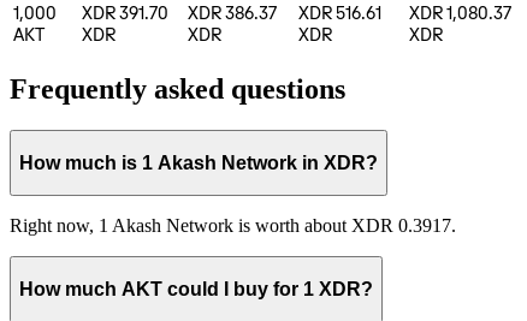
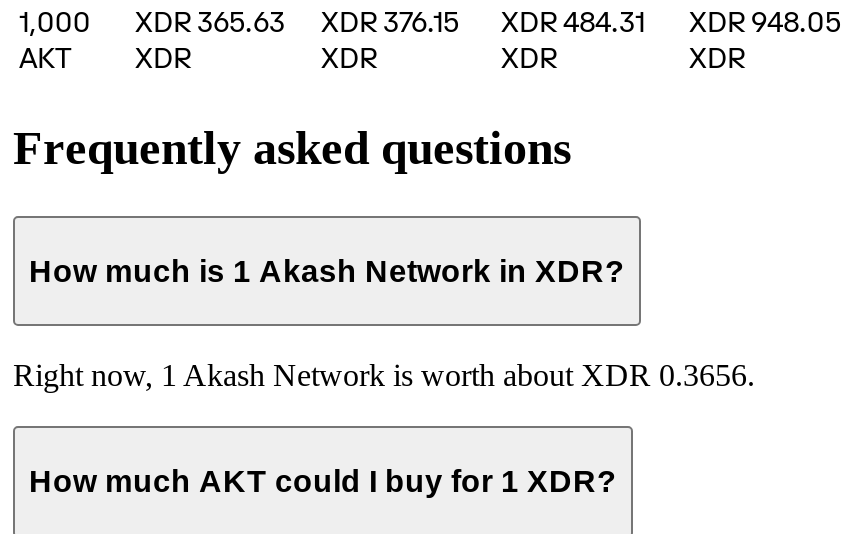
[82,3,168,24] XDR 391.70 -> [135,5,285,41] XDR 365.63
[188,3,277,24] XDR 386.37 -> [321,5,459,41] XDR 376.15
[298,3,381,24] XDR 516.61 -> [501,5,645,41] XDR 484.31
[409,3,511,24] XDR 1,080.37 -> [689,5,841,41] XDR 948.05
[10,216,456,236] Right now, 1 Akash Network is worth about XDR 0.3917. -> [13,359,755,393] Right now, 1 Akash Network is worth about XDR 0.3656.

